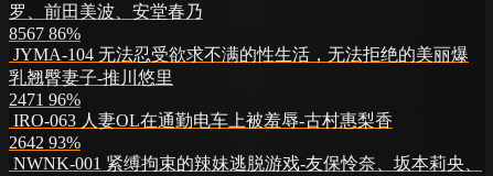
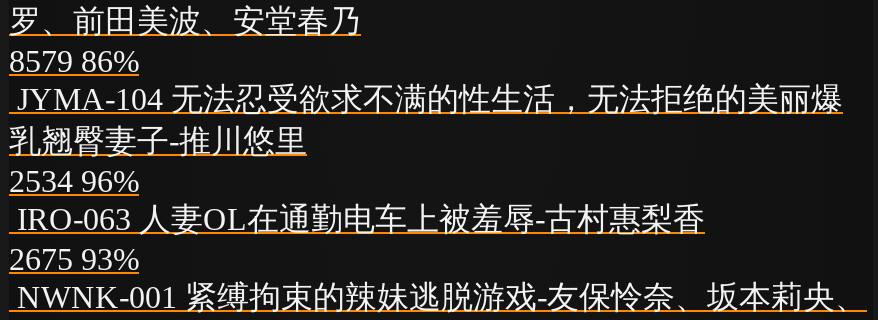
[9,24,81,43] 8567 86% -> [9,44,139,78] 8579 86%
[9,90,81,109] 2471 96% -> [9,164,139,198] 2534 96%
[9,133,81,152] 2642 93% -> [9,242,139,276] 2675 93%

